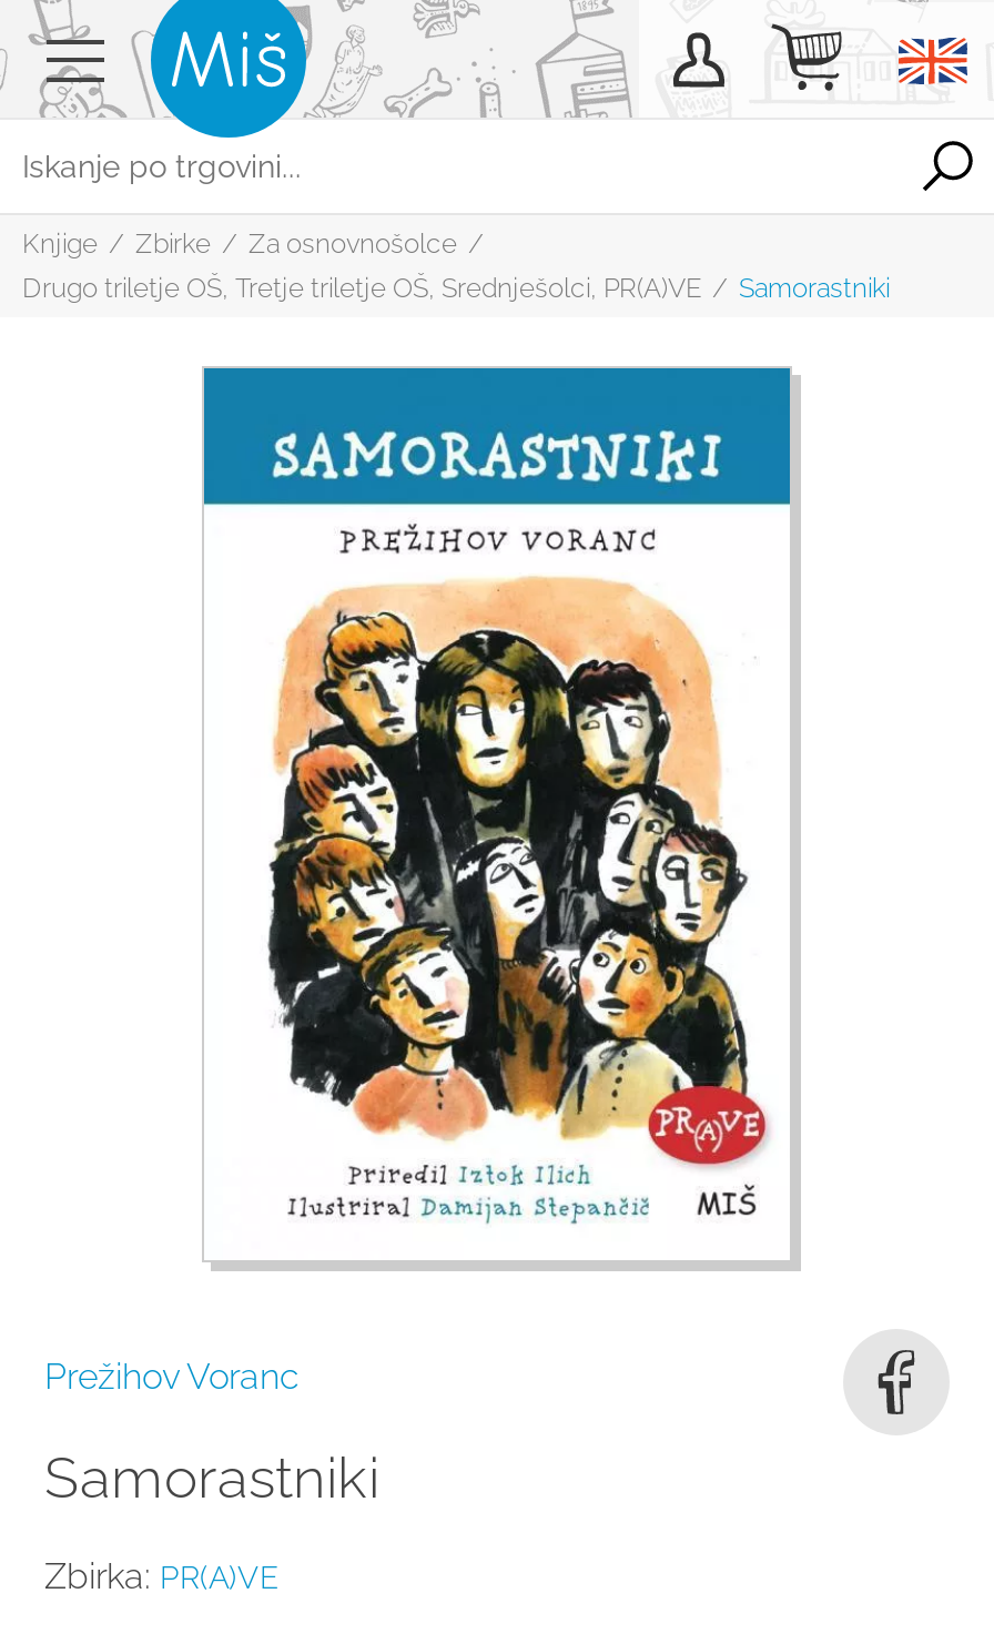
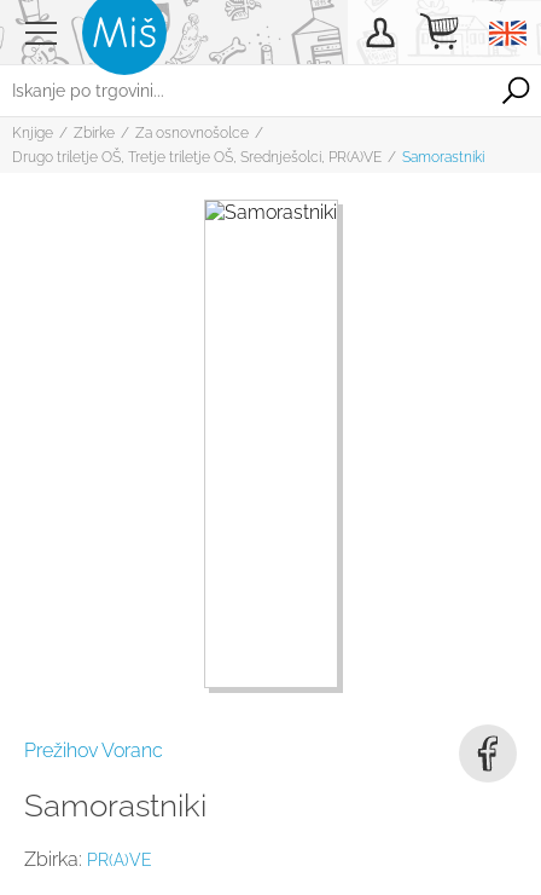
[202,366,801,1271] [image] -> none

